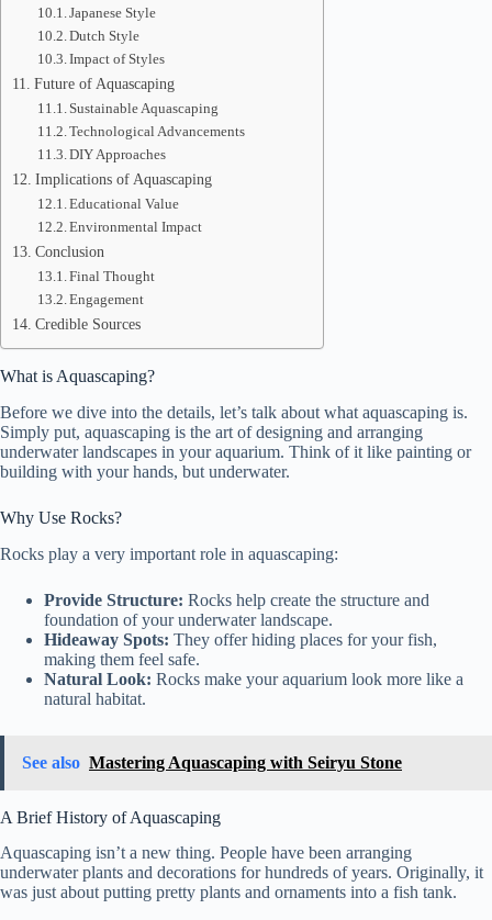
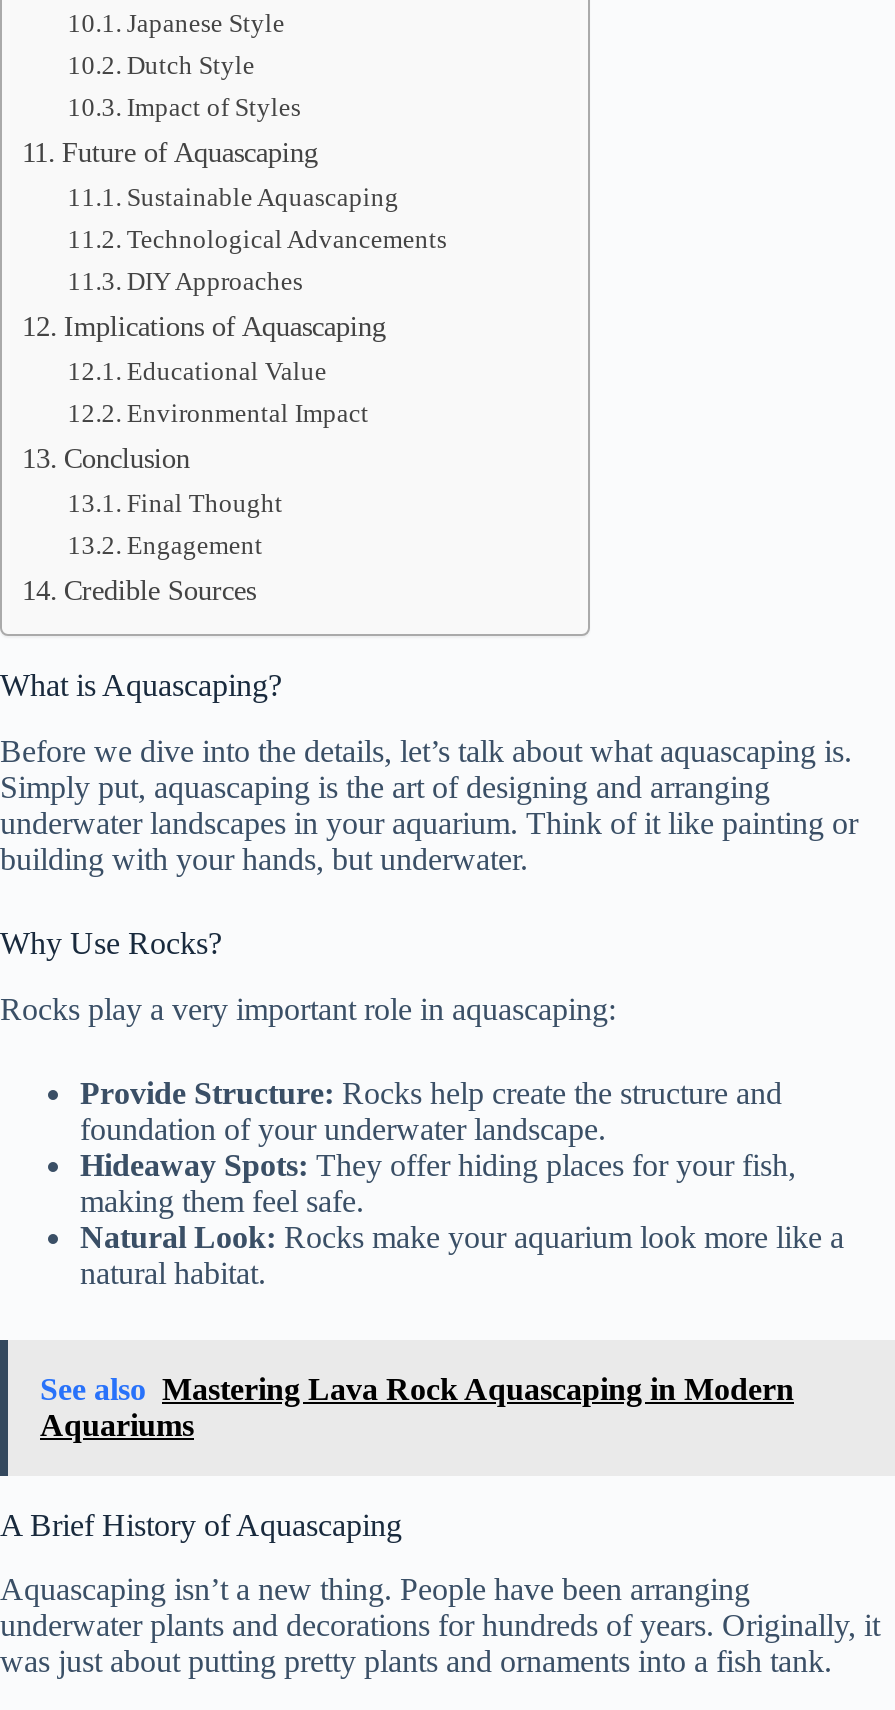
[22,753,402,771] See also Mastering Aquascaping with Seiryu Stone -> [40,1371,794,1441] See also Mastering Lava Rock Aquascaping in Modern | Aquariums

